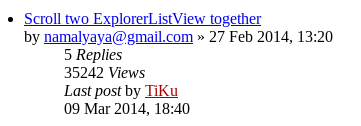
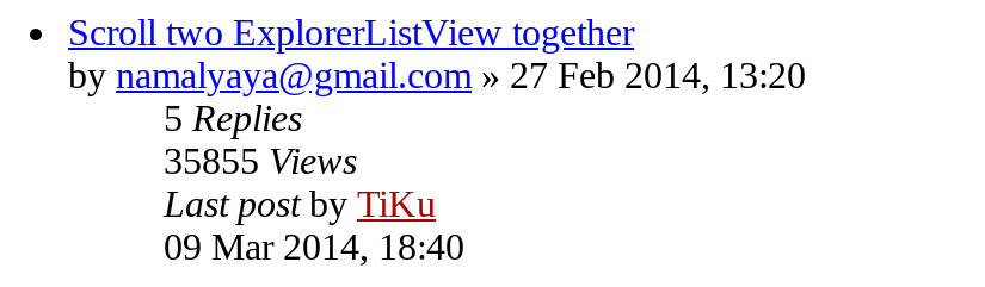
[64,64,145,81] 35242 Views -> [164,140,357,181] 35855 Views

